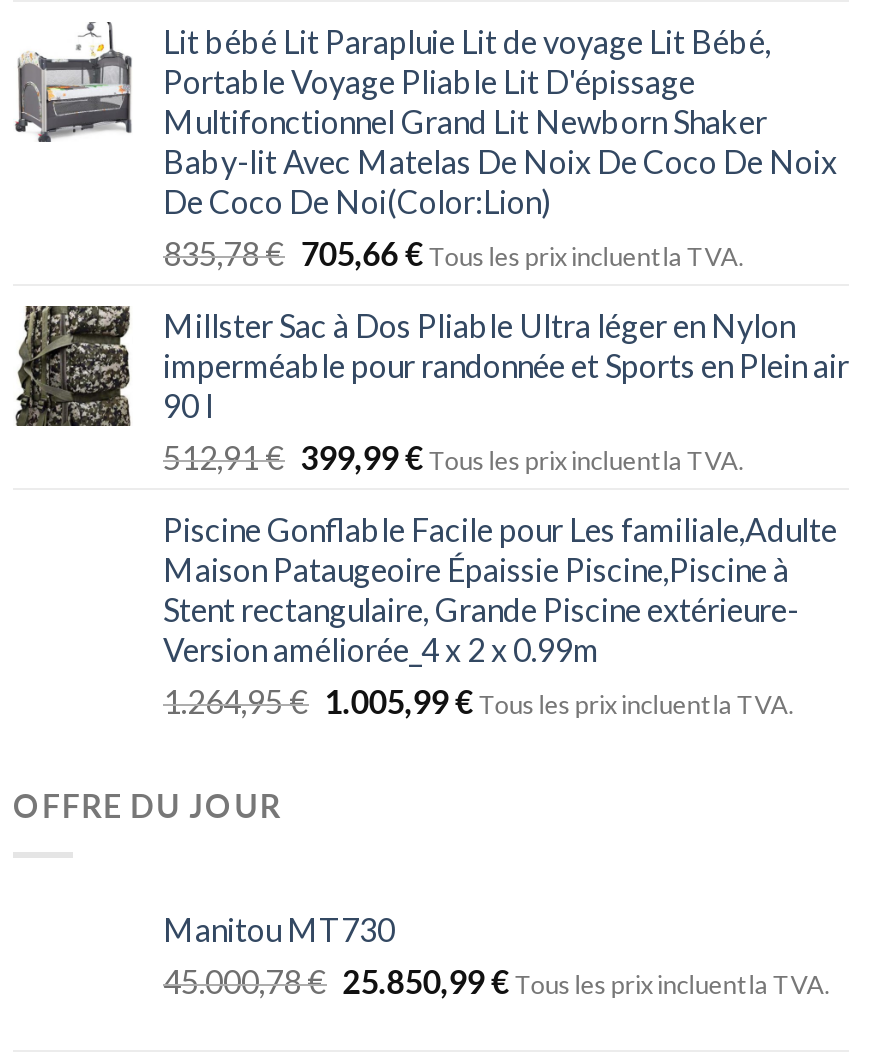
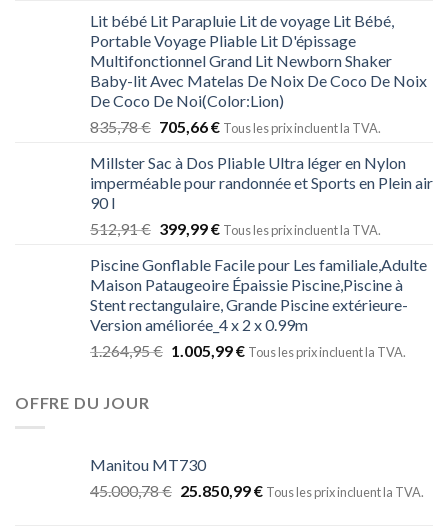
[13,20,133,144] [image] -> none
[13,304,133,428] [image] -> none

